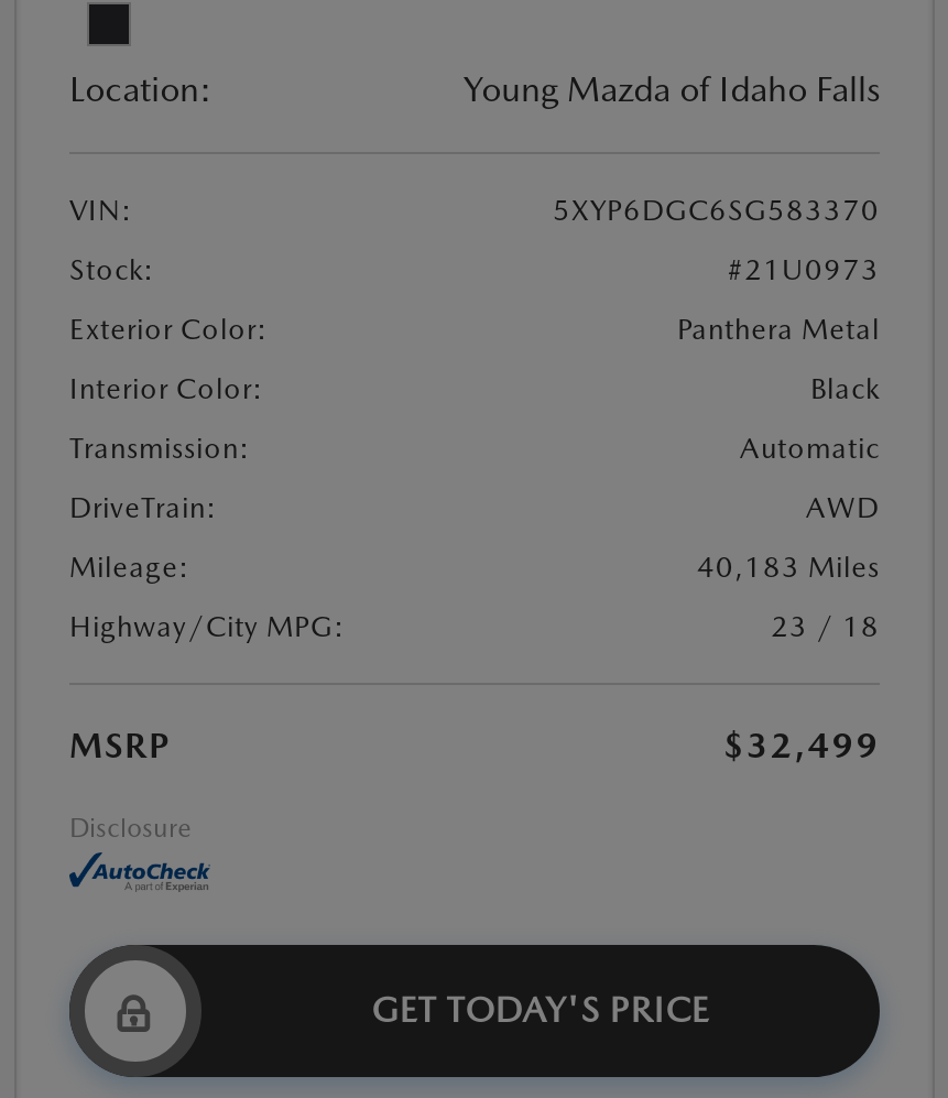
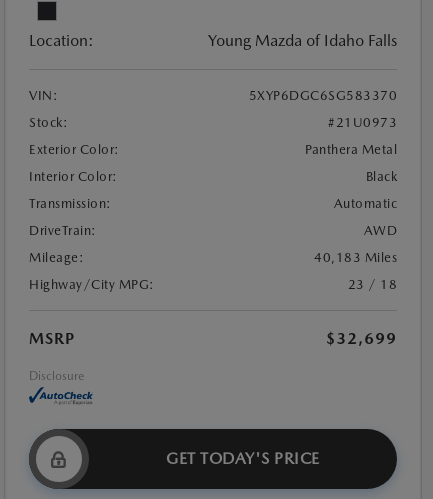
[723,724,880,766] $32,499 -> [326,329,397,348] $32,699

